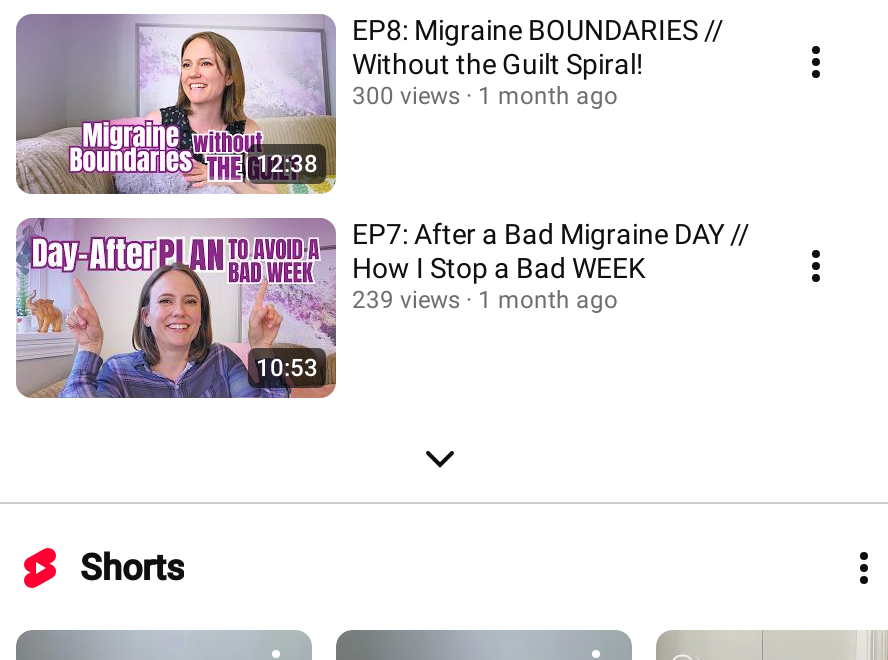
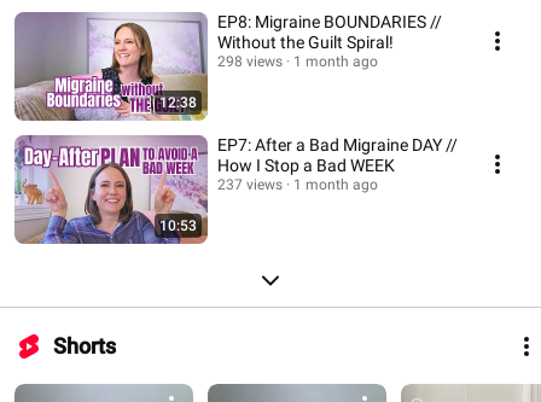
[352,81,618,109] 300 views 1 month ago -> [217,53,378,69] 298 views 1 month ago
[352,285,618,313] 239 views 1 month ago -> [217,176,378,193] 237 views 1 month ago

